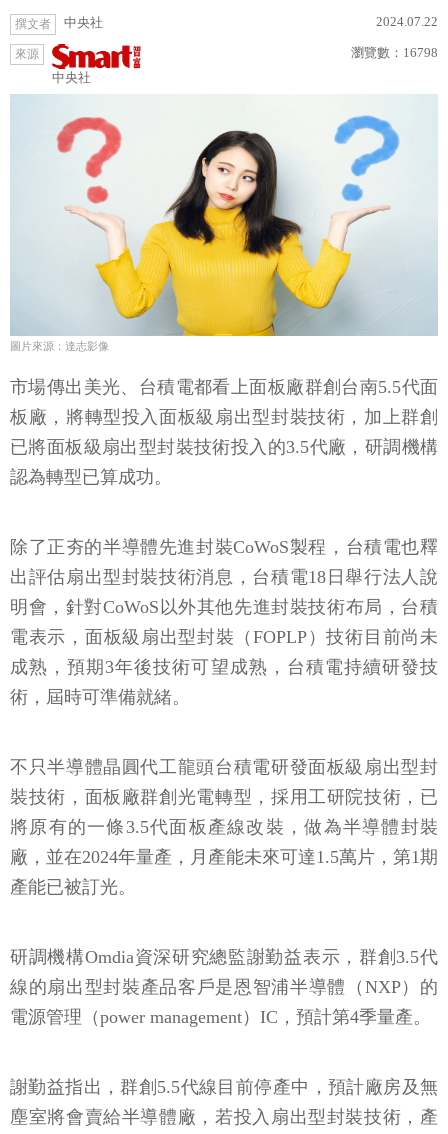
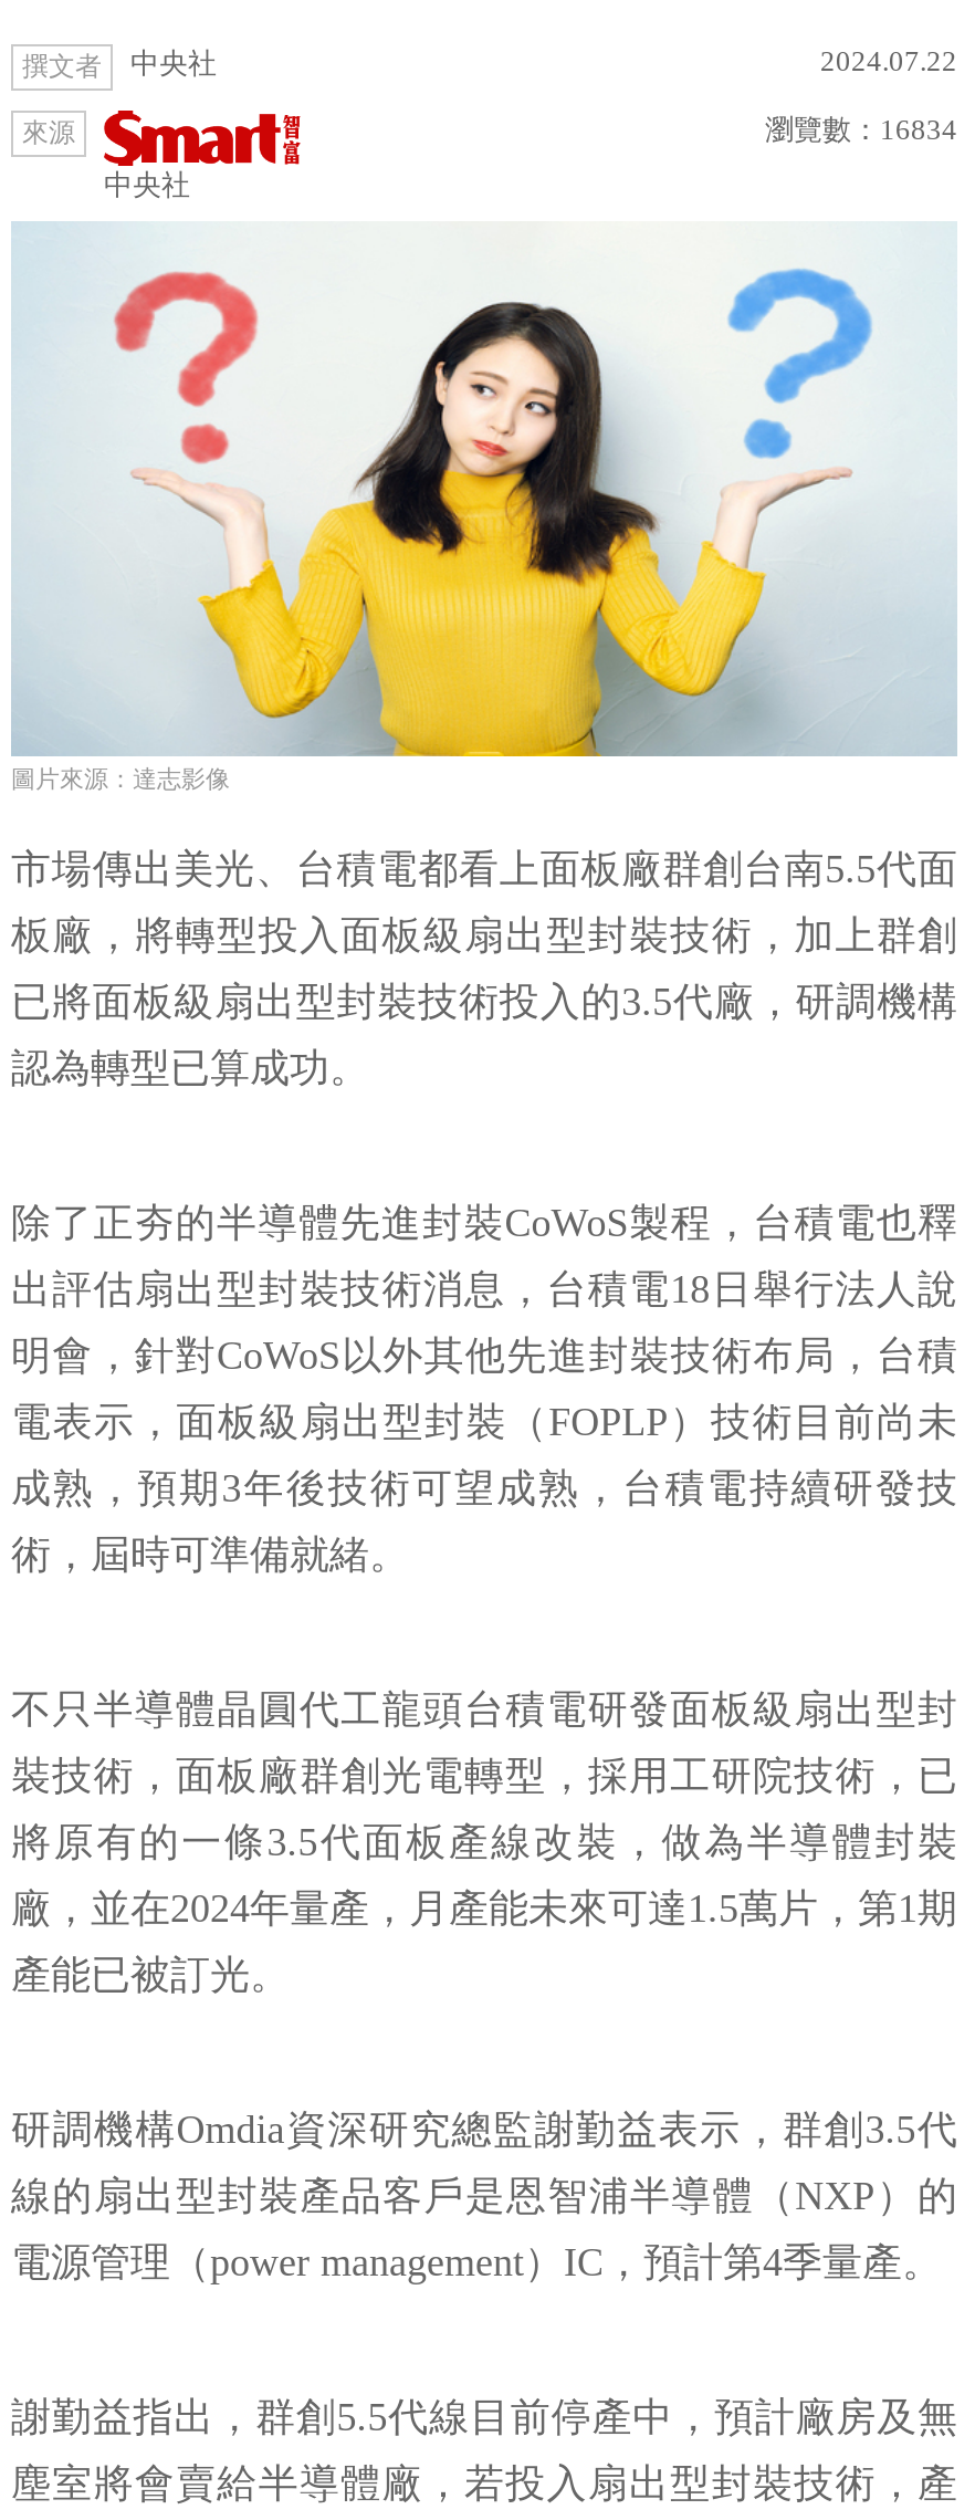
[351,45,438,60] 瀏覽數：16798 -> [765,113,957,146] 瀏覽數：16834

